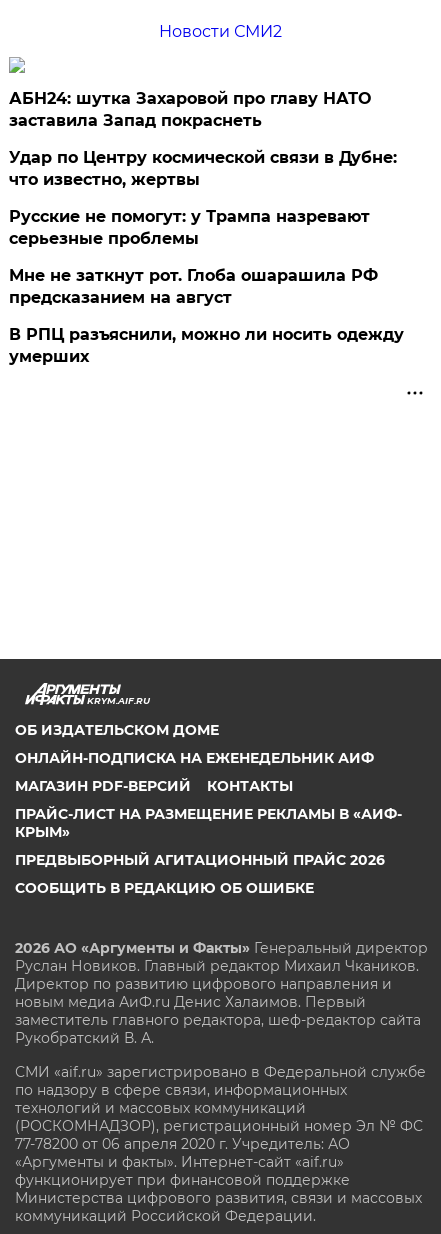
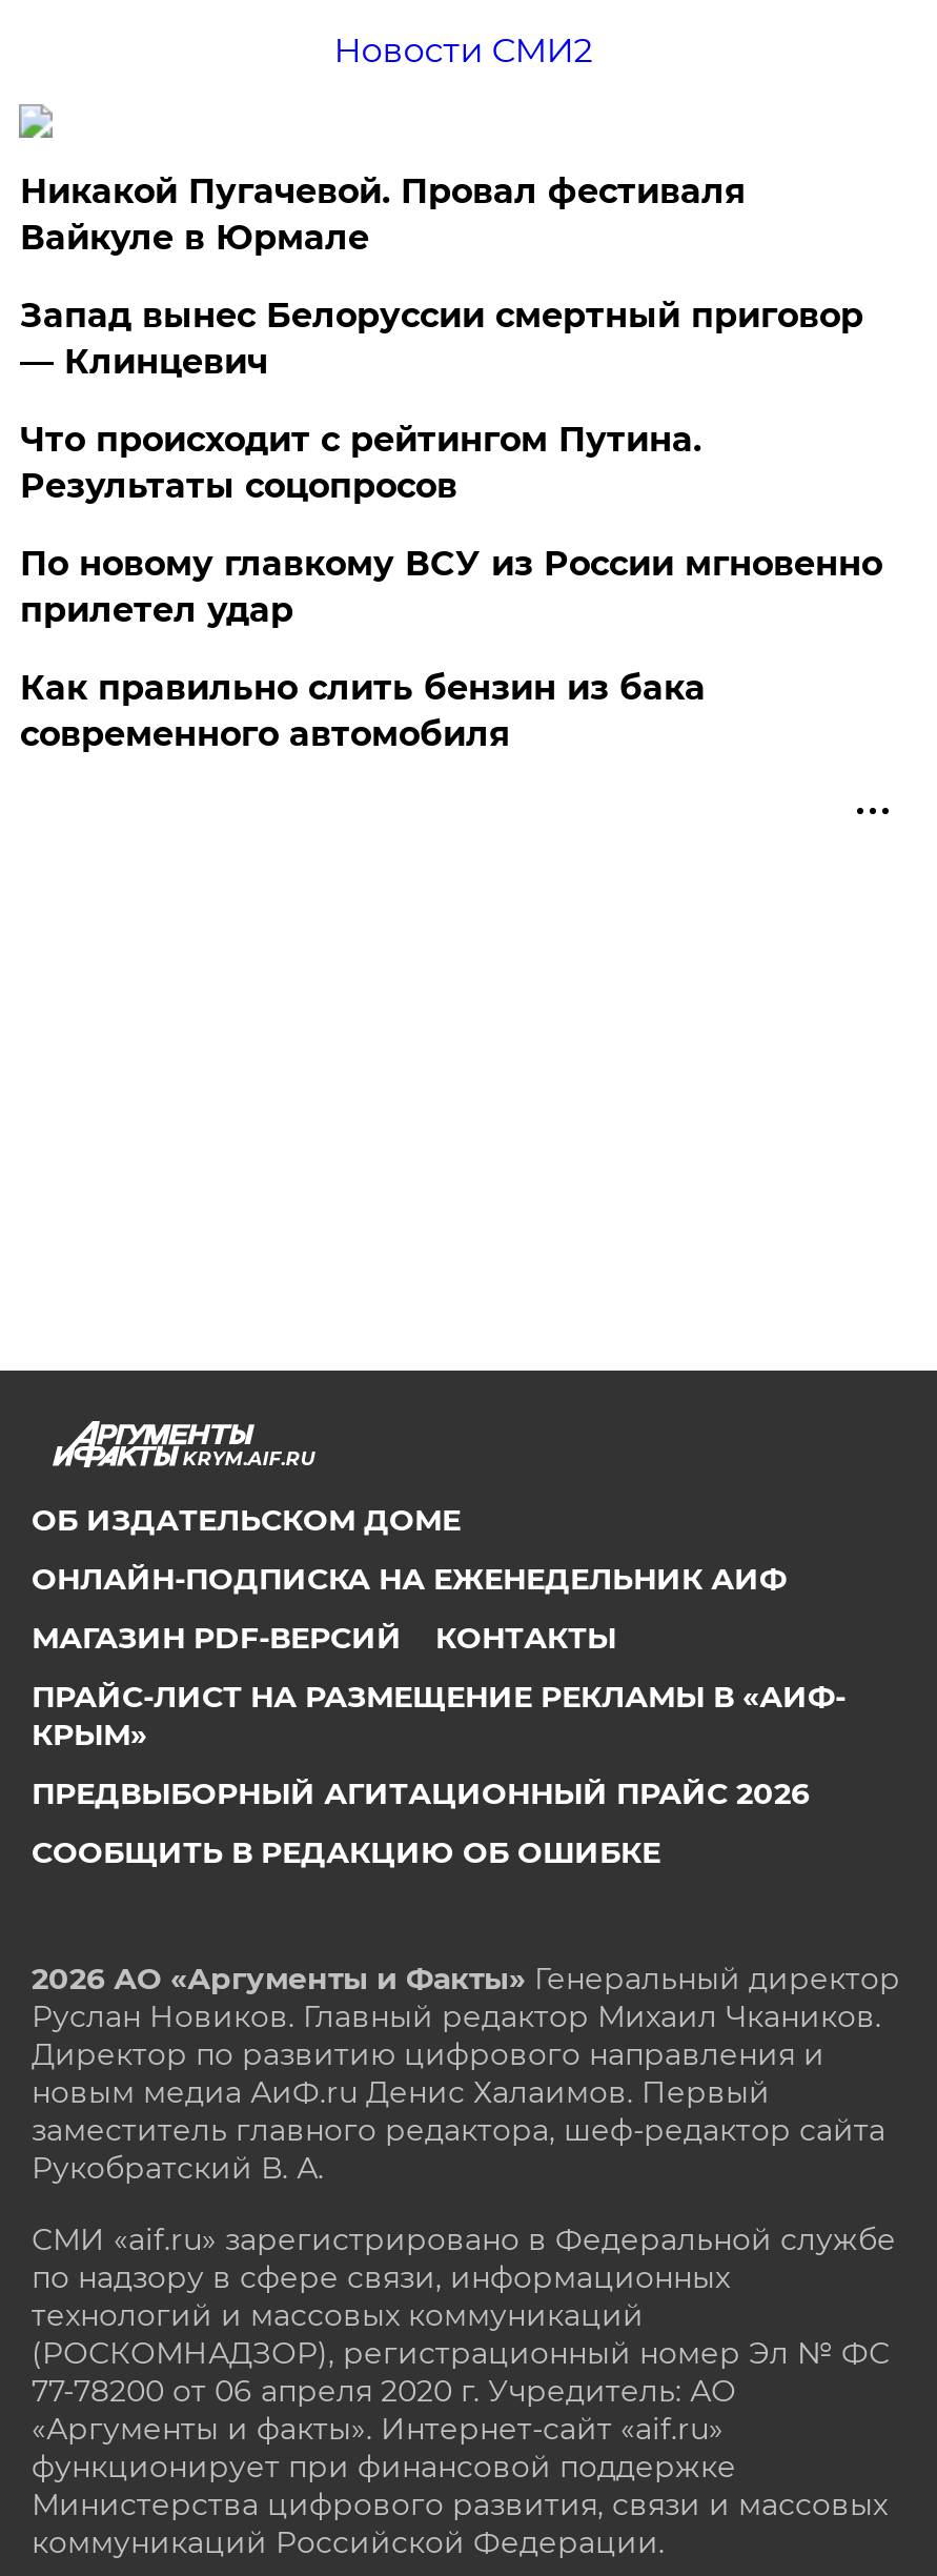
[9,89,371,130] АБН24: шутка Захаровой про главу НАТО | заставила Запад покраснеть -> [20,171,745,257] Никакой Пугачевой. Провал фестиваля | Вайкуле в Юрмале
[9,148,397,189] Удар по Центру космической связи в Дубне: | что известно, жертвы -> [20,295,863,382] Запад вынес Белоруссии смертный приговор | — Клинцевич
[9,207,370,248] Русские не помогут: у Трампа назревают | серьезные проблемы -> [20,419,701,506] Что происходит с рейтингом Путина. | Результаты соцопросов
[9,266,378,307] Мне не заткнут рот. Глоба ошарашила РФ | предсказанием на август -> [20,544,882,630] По новому главкому ВСУ из России мгновенно | прилетел удар
[9,325,404,366] В РПЦ разъяснили, можно ли носить одежду | умерших -> [20,668,705,754] Как правильно слить бензин из бака | современного автомобиля

